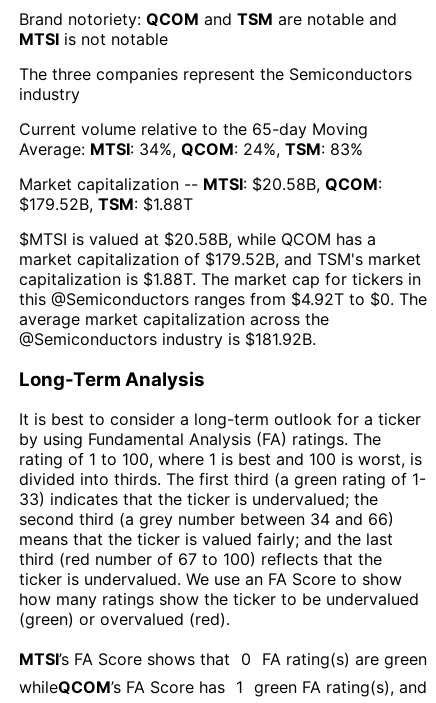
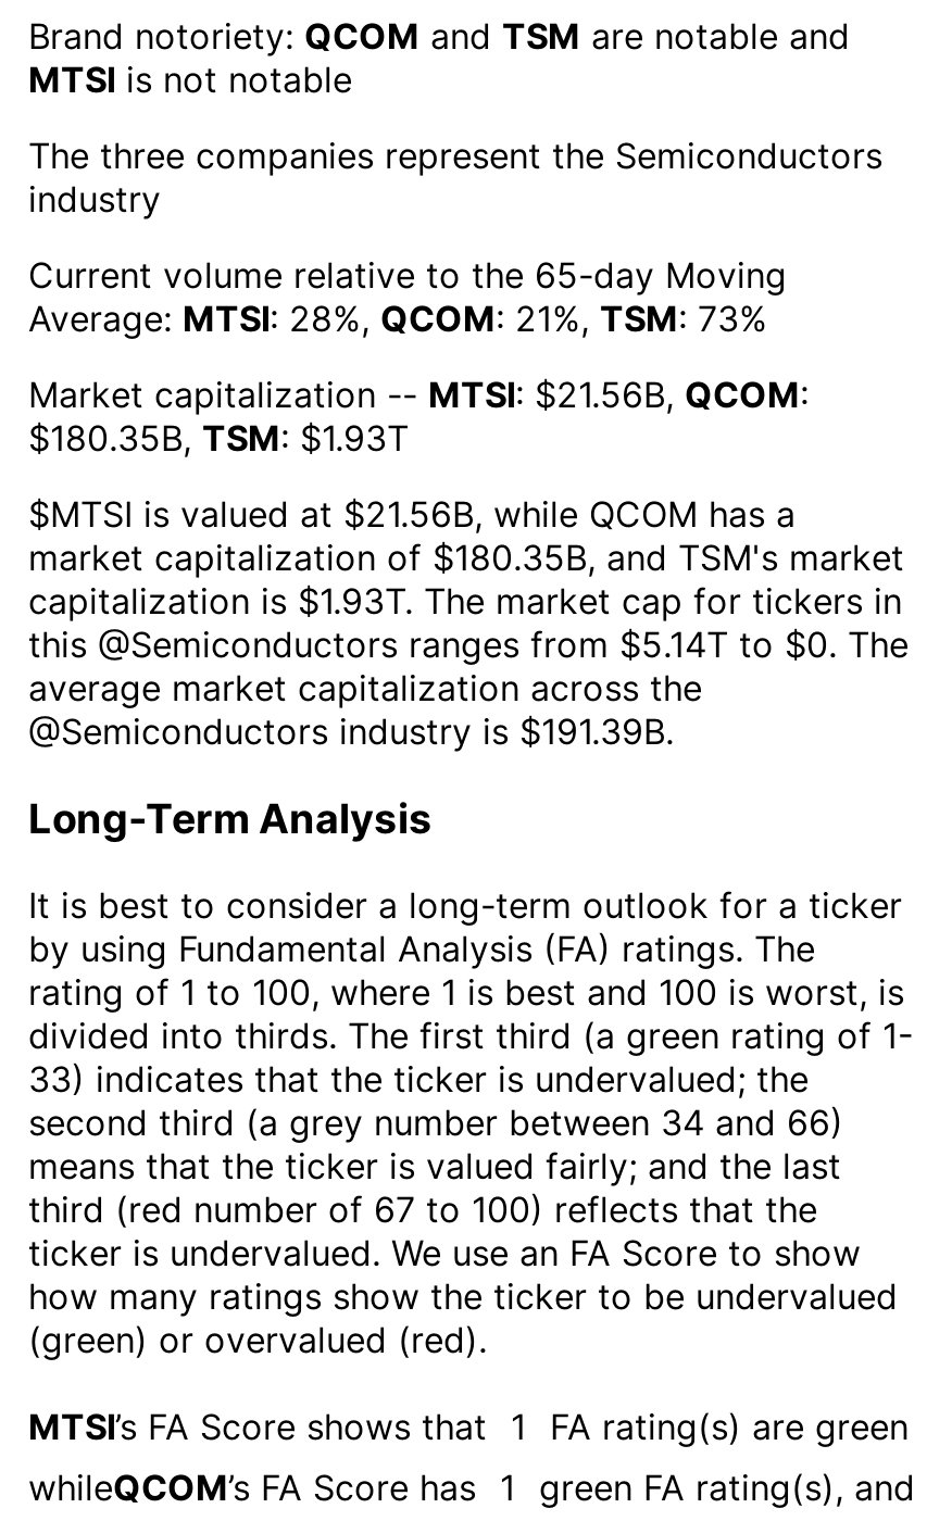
[19,139,363,159] Average: MTSI: 34%, QCOM: 24%, TSM: 83% -> [28,297,767,340] Average: MTSI: 28%, QCOM: 21%, TSM: 73%
[19,174,382,194] Market capitalization -- MTSI: $20.58B, QCOM: -> [28,373,809,416] Market capitalization -- MTSI: $21.56B, QCOM:
[19,194,193,214] $179.52B, TSM: $1.88T -> [28,416,409,460] $180.35B, TSM: $1.93T
[19,229,376,249] $MTSI is valued at $20.58B, while QCOM has a -> [28,492,796,536] $MTSI is valued at $21.56B, while QCOM has a
[19,249,421,269] market capitalization of $179.52B, and TSM's market -> [28,536,904,579] market capitalization of $180.35B, and TSM's market
[19,269,421,289] capitalization is $1.88T. The market cap for tickers in -> [28,579,902,623] capitalization is $1.93T. The market cap for tickers in
[19,289,427,309] this @Semiconductors ranges from $4.92T to $0. The -> [28,623,909,666] this @Semiconductors ranges from $5.14T to $0. The
[19,329,316,349] @Semiconductors industry is $181.92B. -> [28,709,674,753] @Semiconductors industry is $191.39B.
[19,649,427,669] MTSI’s FA Score shows that 0 FA rating(s) are green -> [28,1406,909,1449] MTSI’s FA Score shows that 1 FA rating(s) are green

